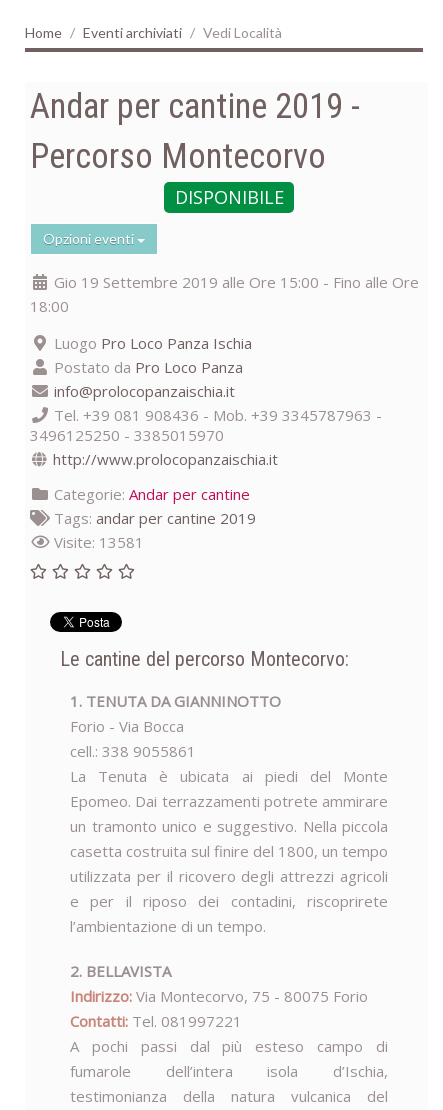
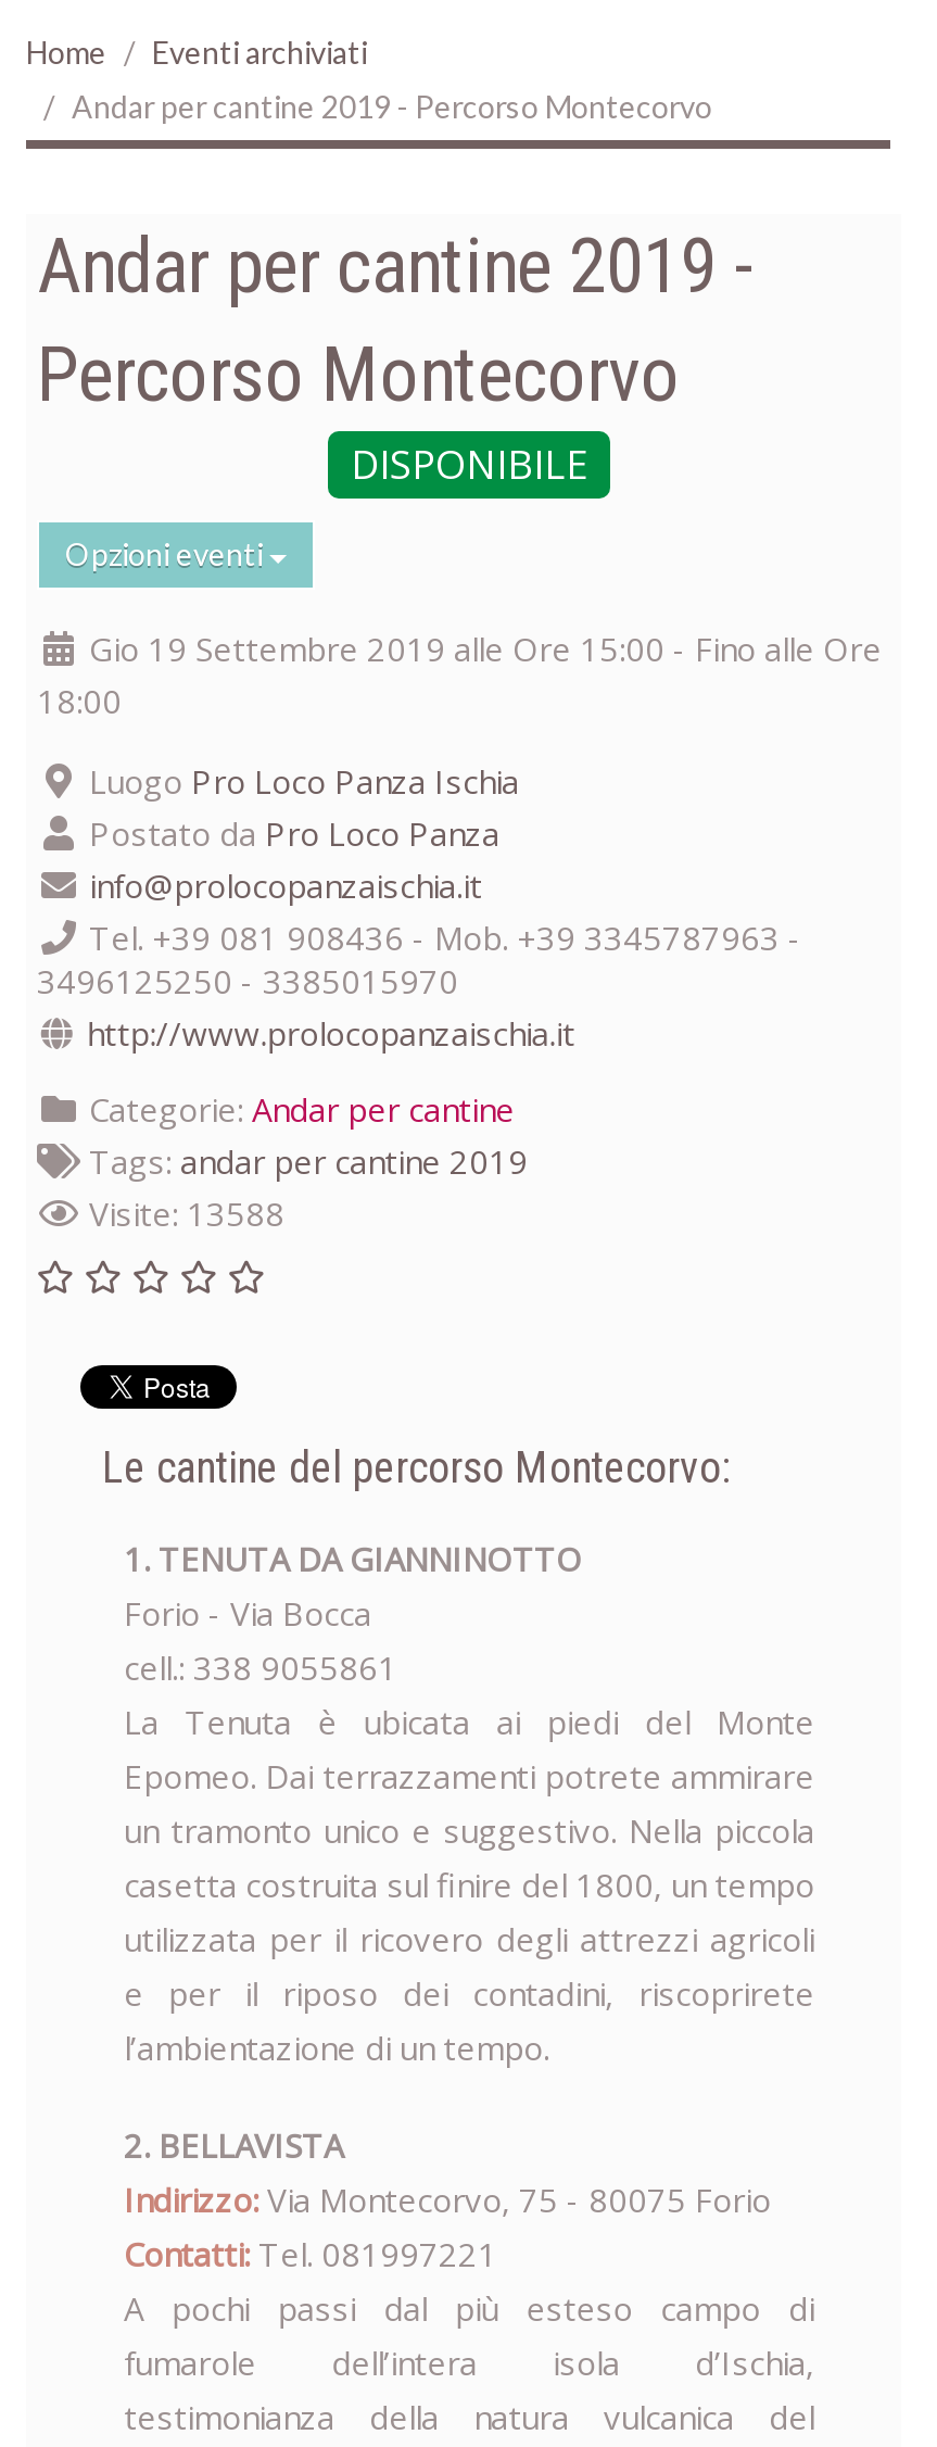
[203,24,282,41] Vedi Località -> [72,89,712,126] Andar per cantine 2019 - Percorso Montecorvo
[50,532,144,552] Visite: 13581 -> [80,1193,284,1236] Visite: 13588

